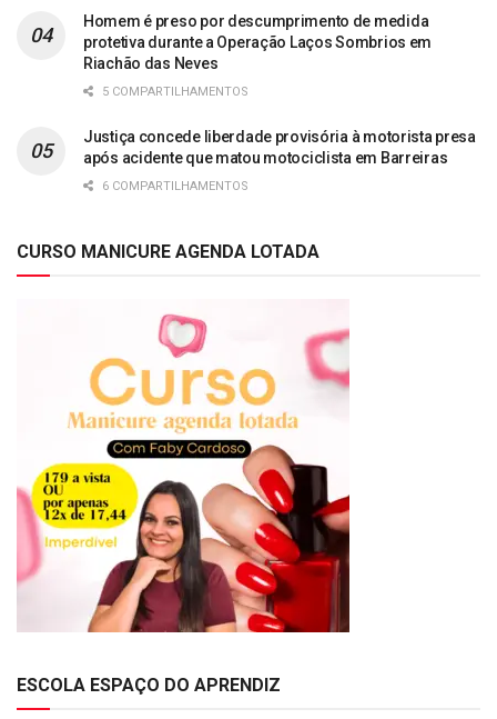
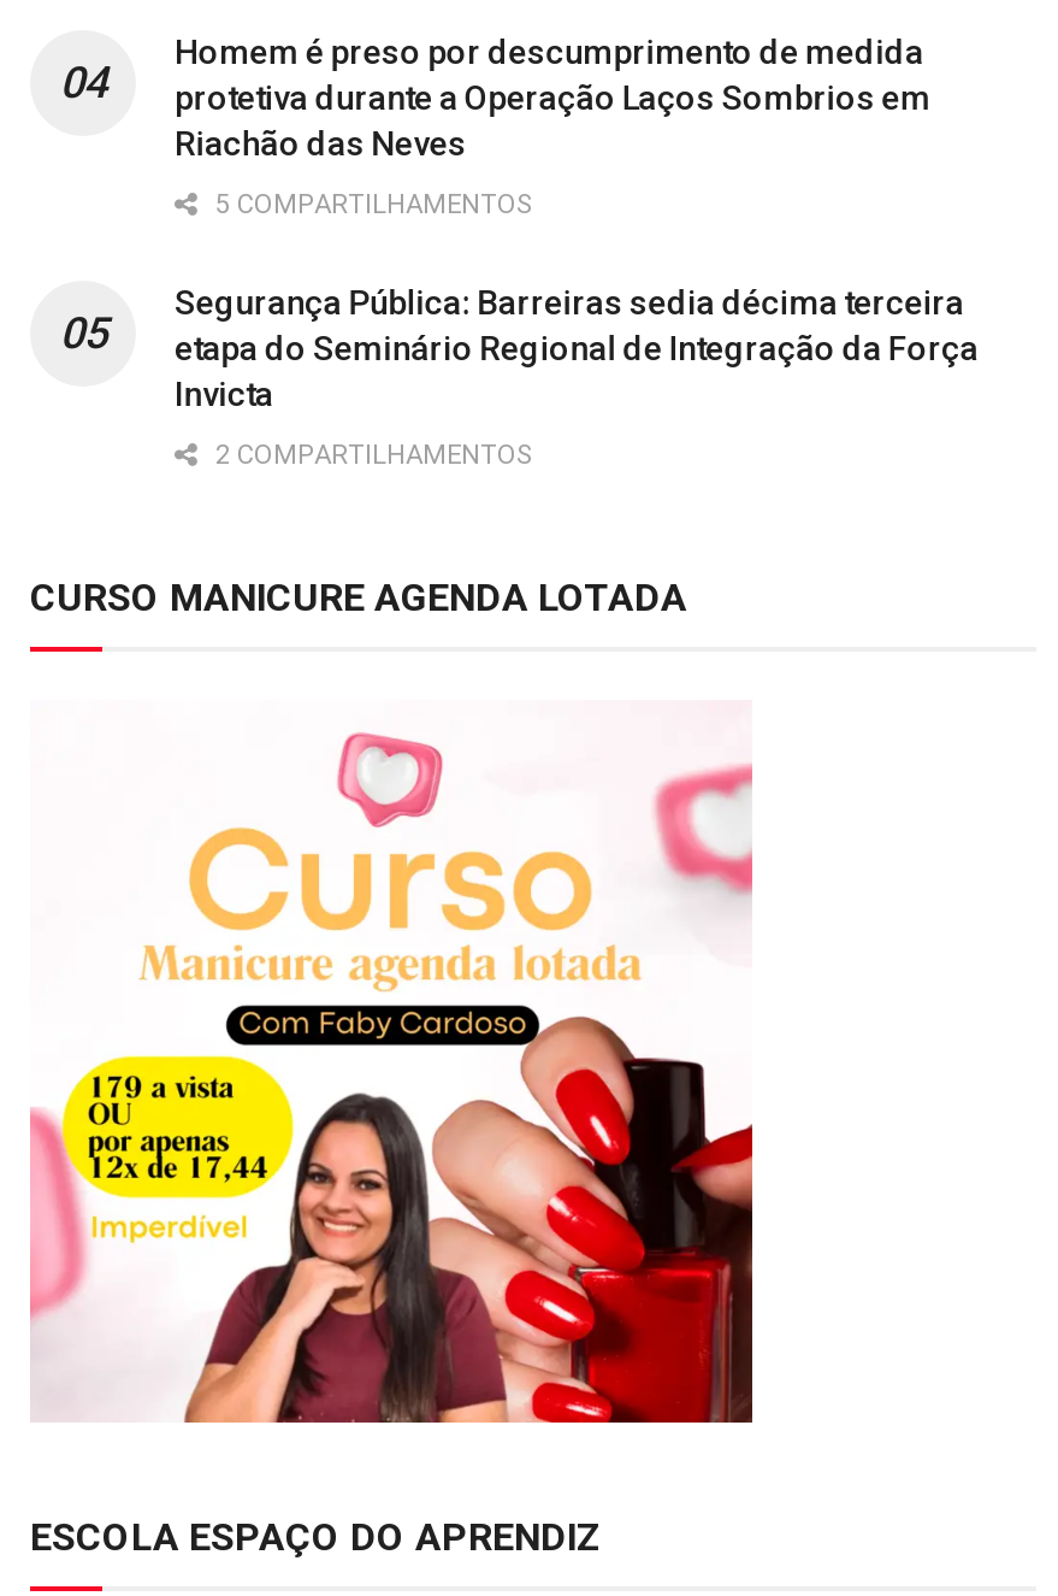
[83,127,476,166] Justiça concede liberdade provisória à motorista presa | após acidente que matou motociclista em Barreiras -> [175,282,979,412] Segurança Pública: Barreiras sedia décima terceira | etapa do Seminário Regional de Integração da Força | Invicta
[99,178,248,193] 6 COMPARTILHAMENTOS -> [208,438,533,470] 2 COMPARTILHAMENTOS

